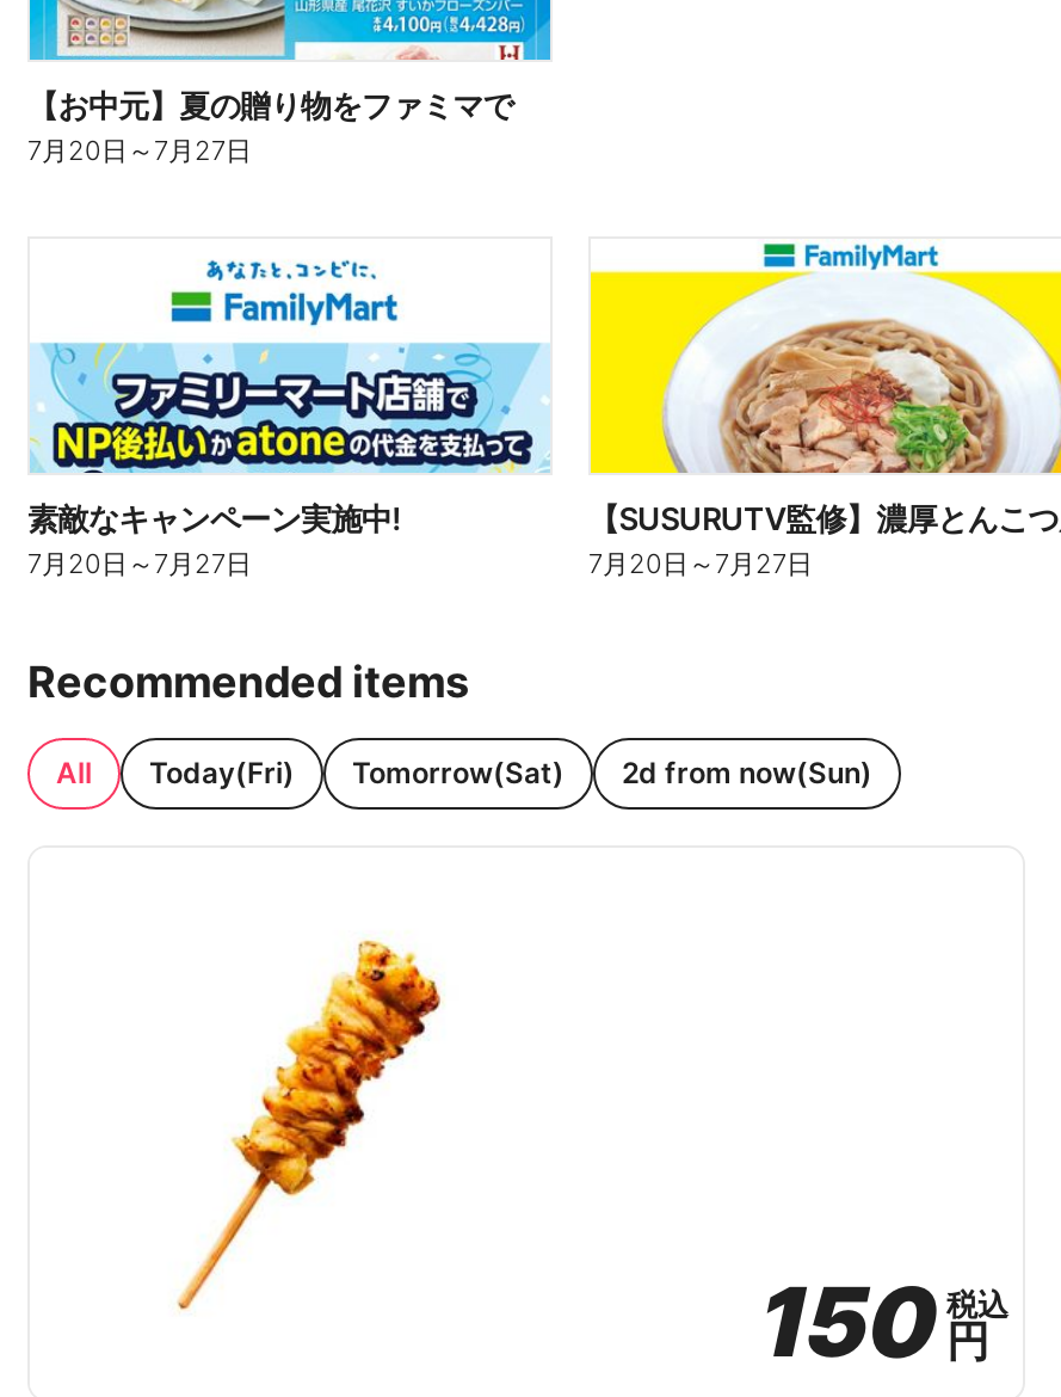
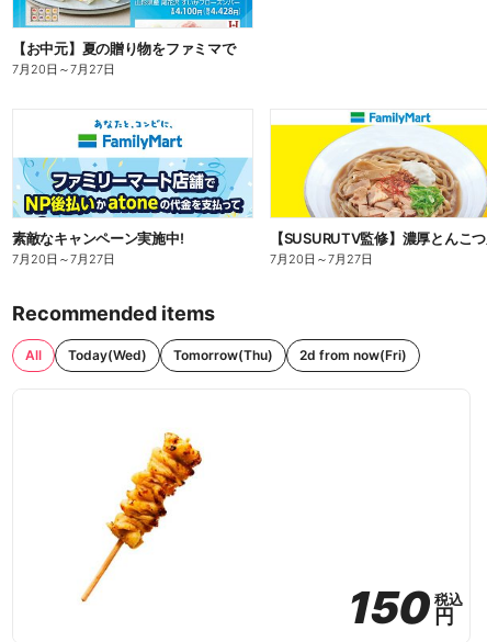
[149,754,872,789] Today(Fri) | Tomorrow(Sat) | 2d from now(Sun) -> [68,346,407,363] Today(Wed) | Tomorrow(Thu) | 2d from now(Fri)

